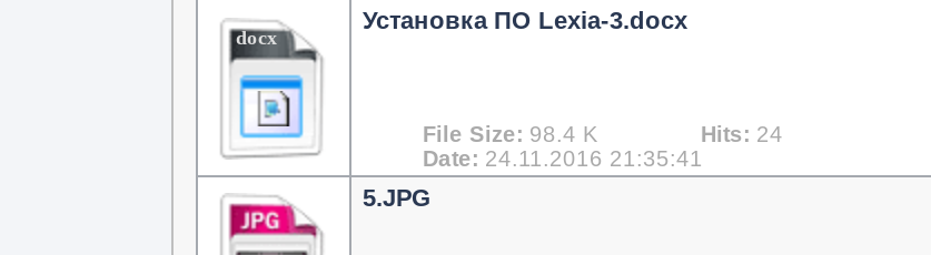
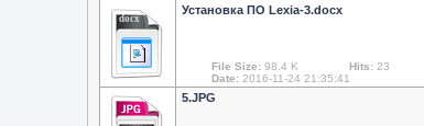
[701,122,783,146] Hits: 24 -> [349,60,390,72] Hits: 23
[423,146,703,171] Date: 24.11.2016 21:35:41 -> [211,72,350,84] Date: 2016-11-24 21:35:41

